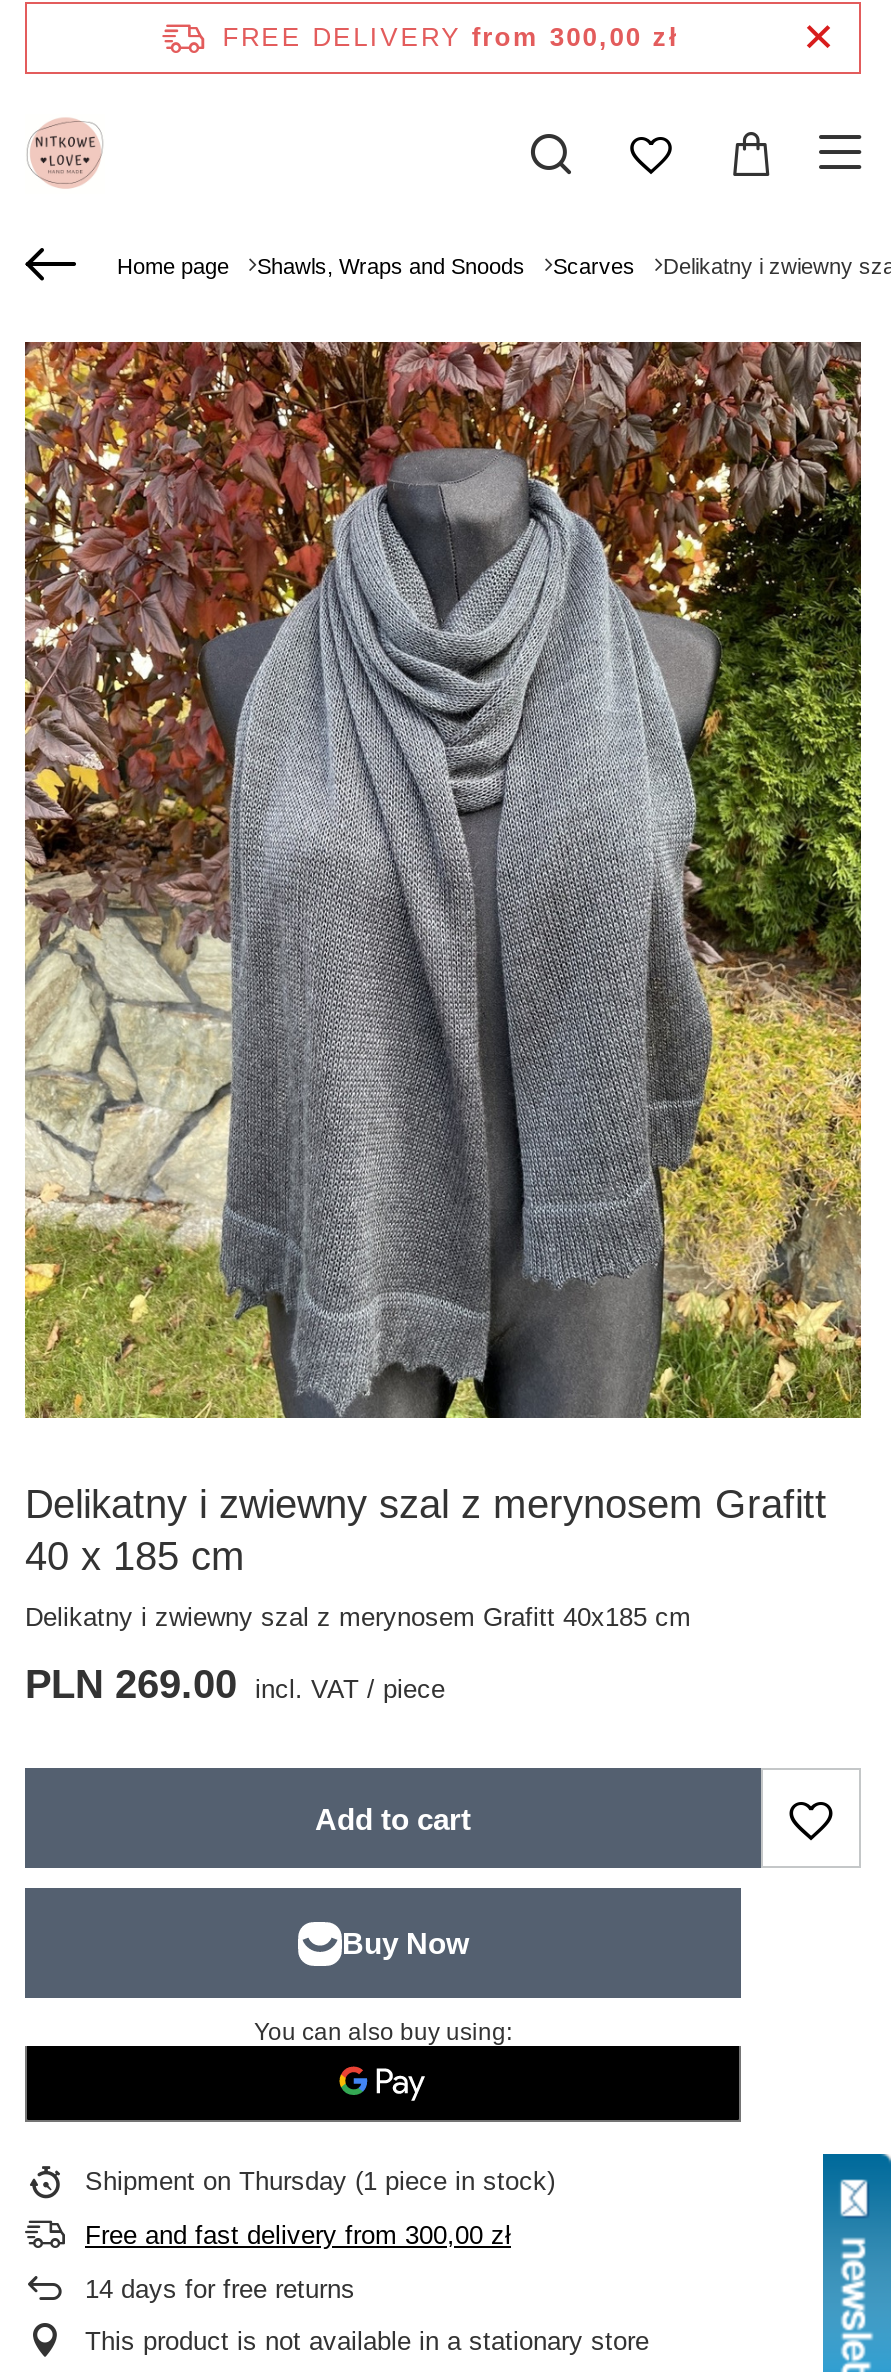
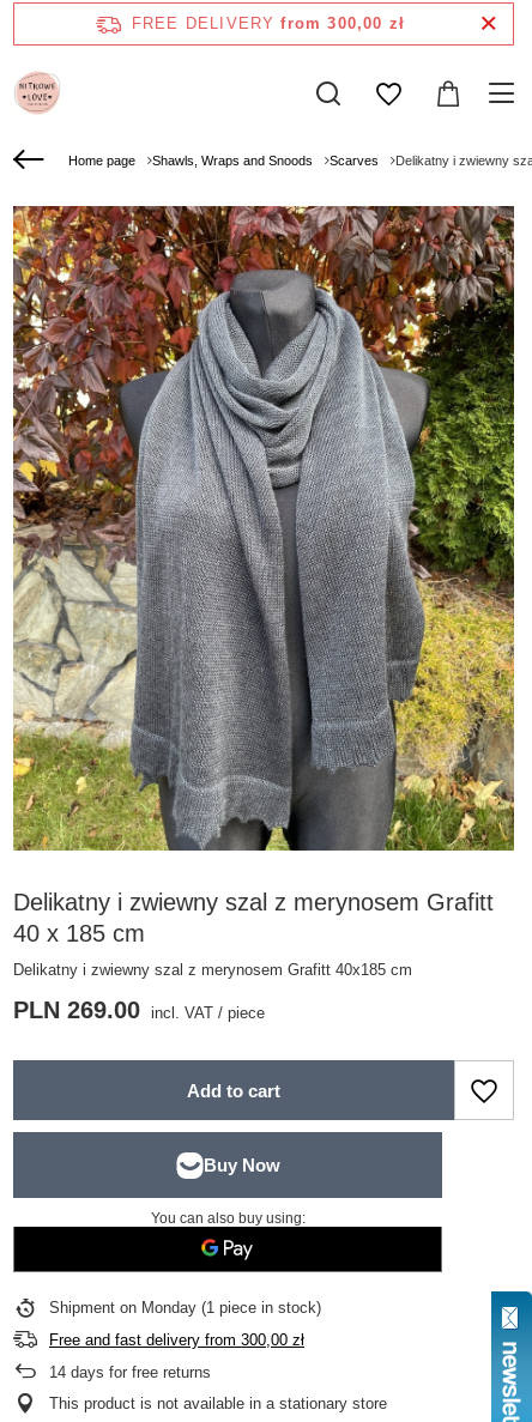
[85,2166,555,2196] Shipment on Thursday (1 piece in stock) -> [49,1299,321,1317] Shipment on Monday (1 piece in stock)

